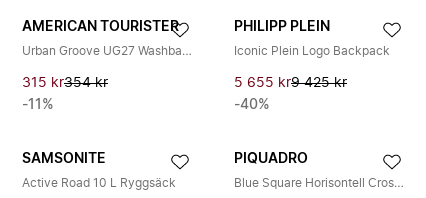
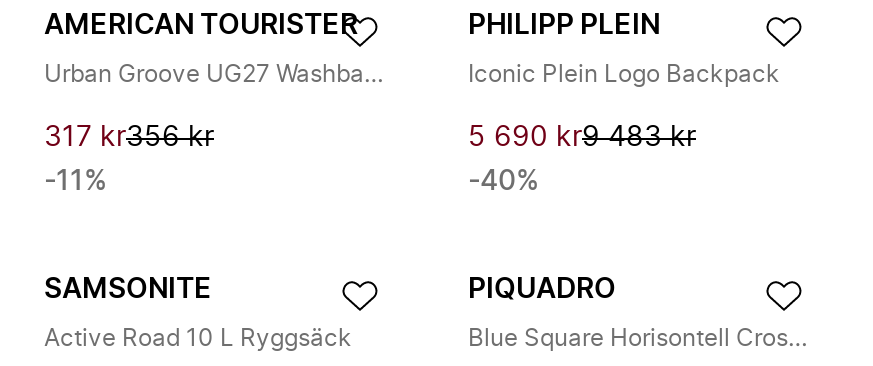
[22,76,108,90] 315 kr354 kr -> [44,124,214,152] 317 kr356 kr
[234,76,347,90] 5 655 kr9 425 kr -> [468,124,696,152] 5 690 kr9 483 kr

